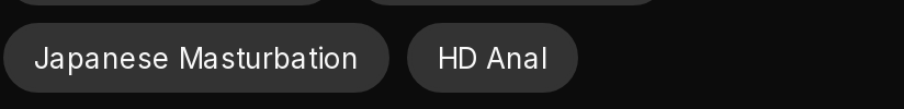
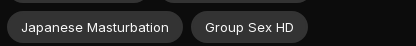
[438,40,547,75] HD Anal -> [205,18,294,34] Group Sex HD

